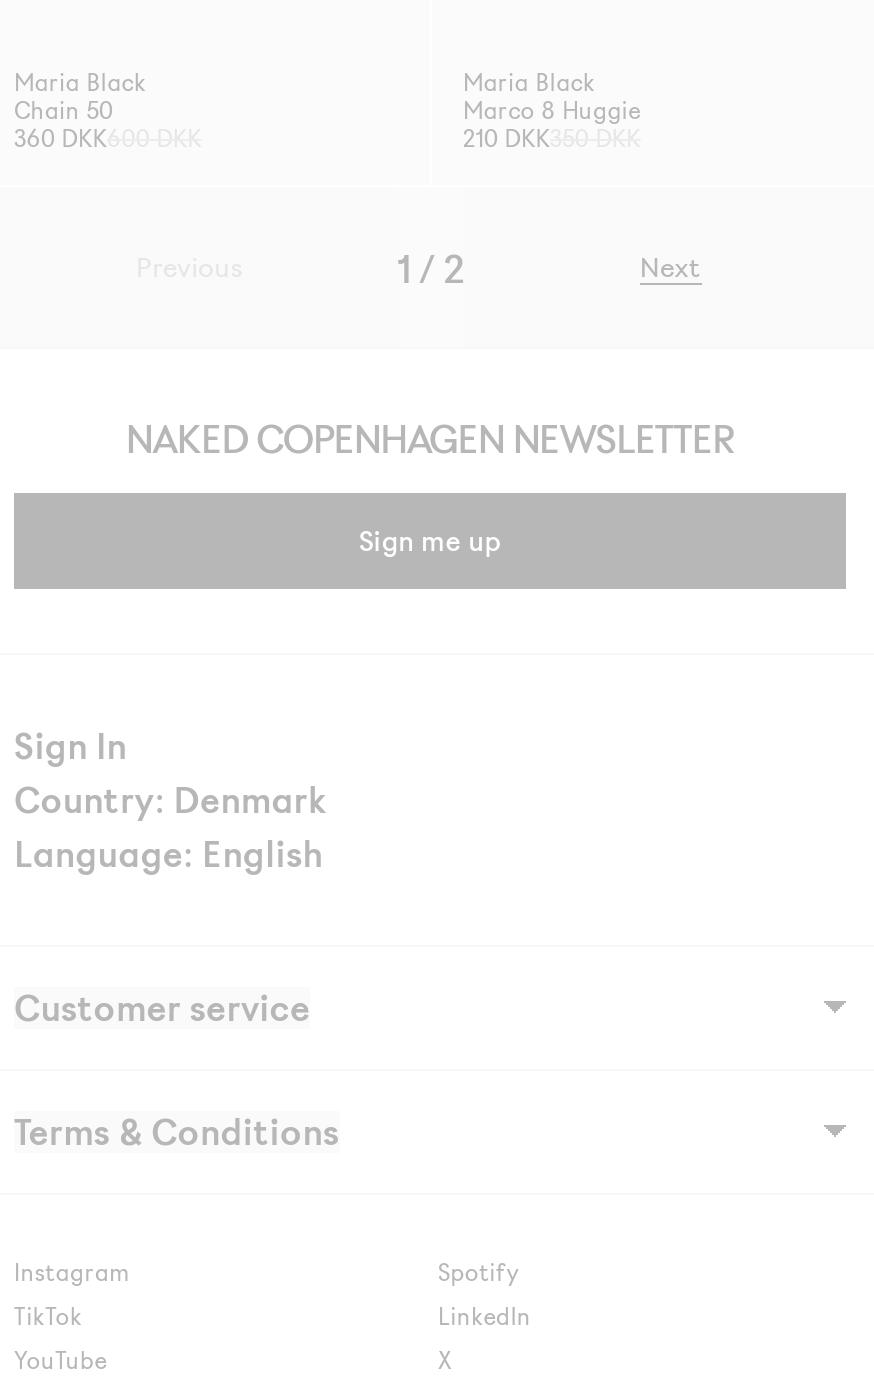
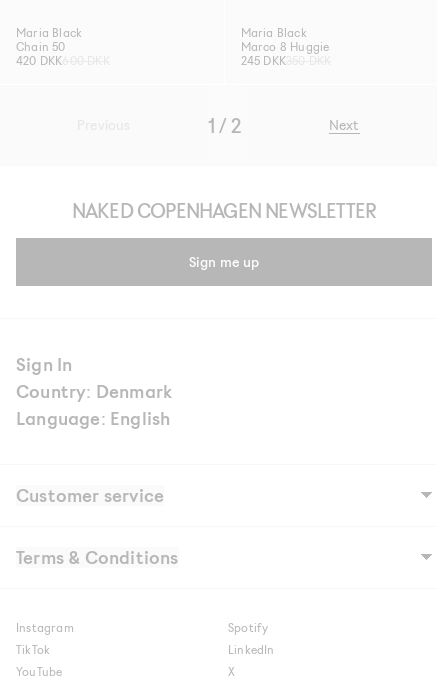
[14,122,202,152] 360 DKK 600 DKK -> [16,52,110,67] 420 DKK 600 DKK
[463,122,641,152] 210 DKK 350 DKK -> [240,52,331,67] 245 DKK 350 DKK

